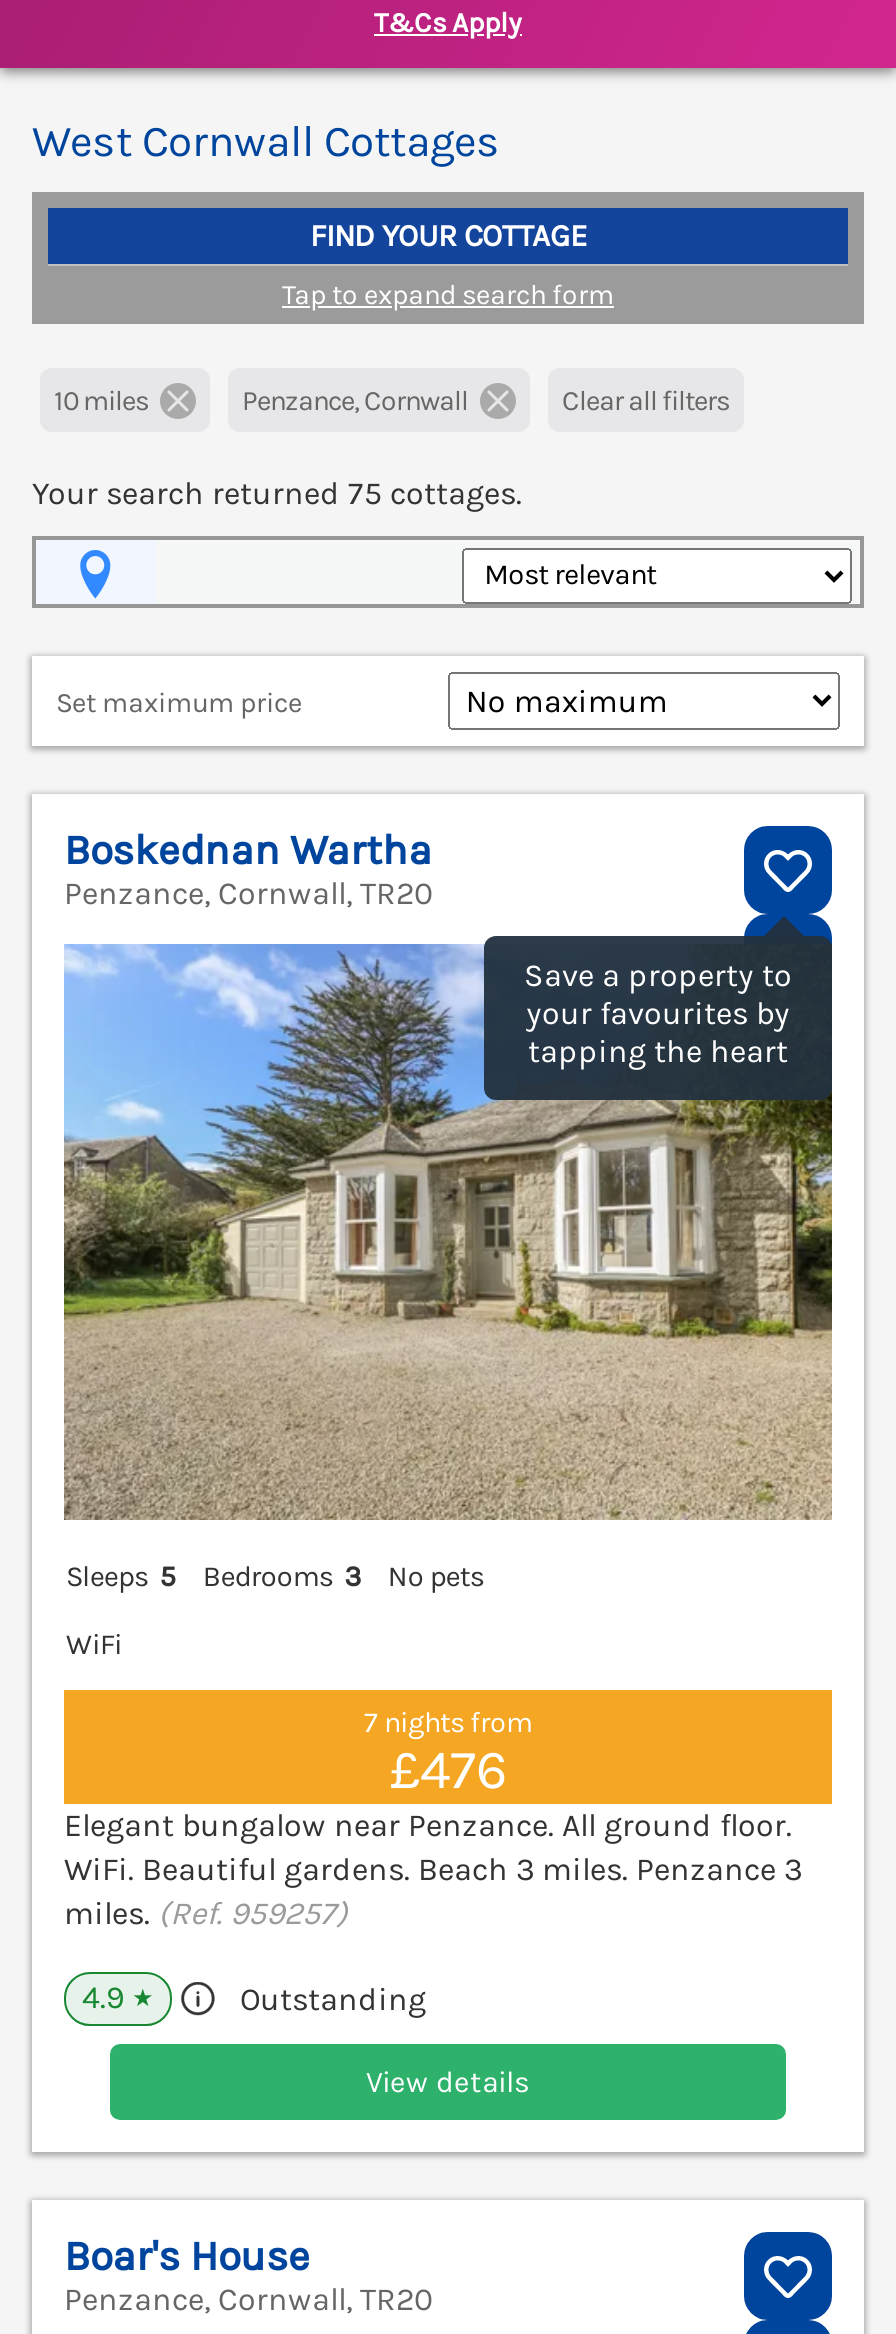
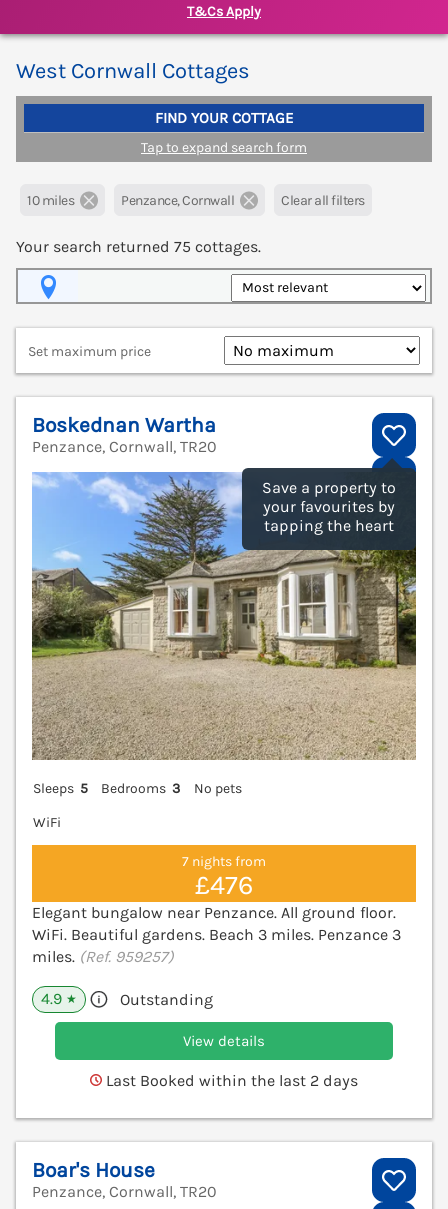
none -> [102,1071,358,1090] Last Booked within the last 2 days

